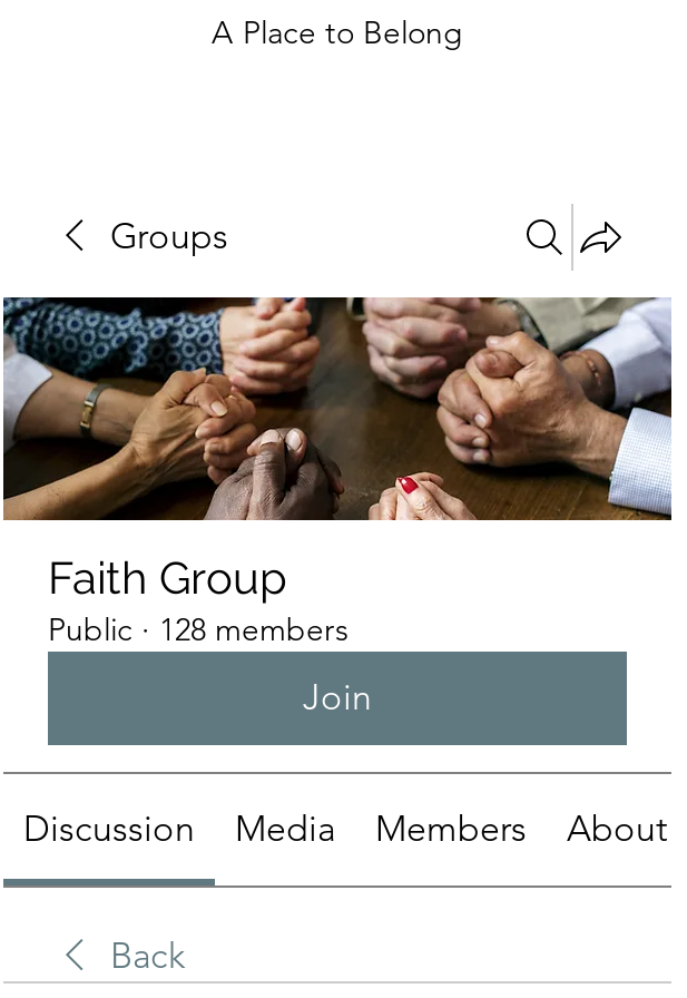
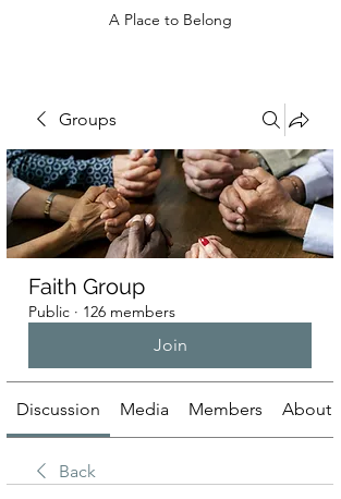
[48,609,349,649] Public · 128 members -> [28,302,175,321] Public · 126 members

